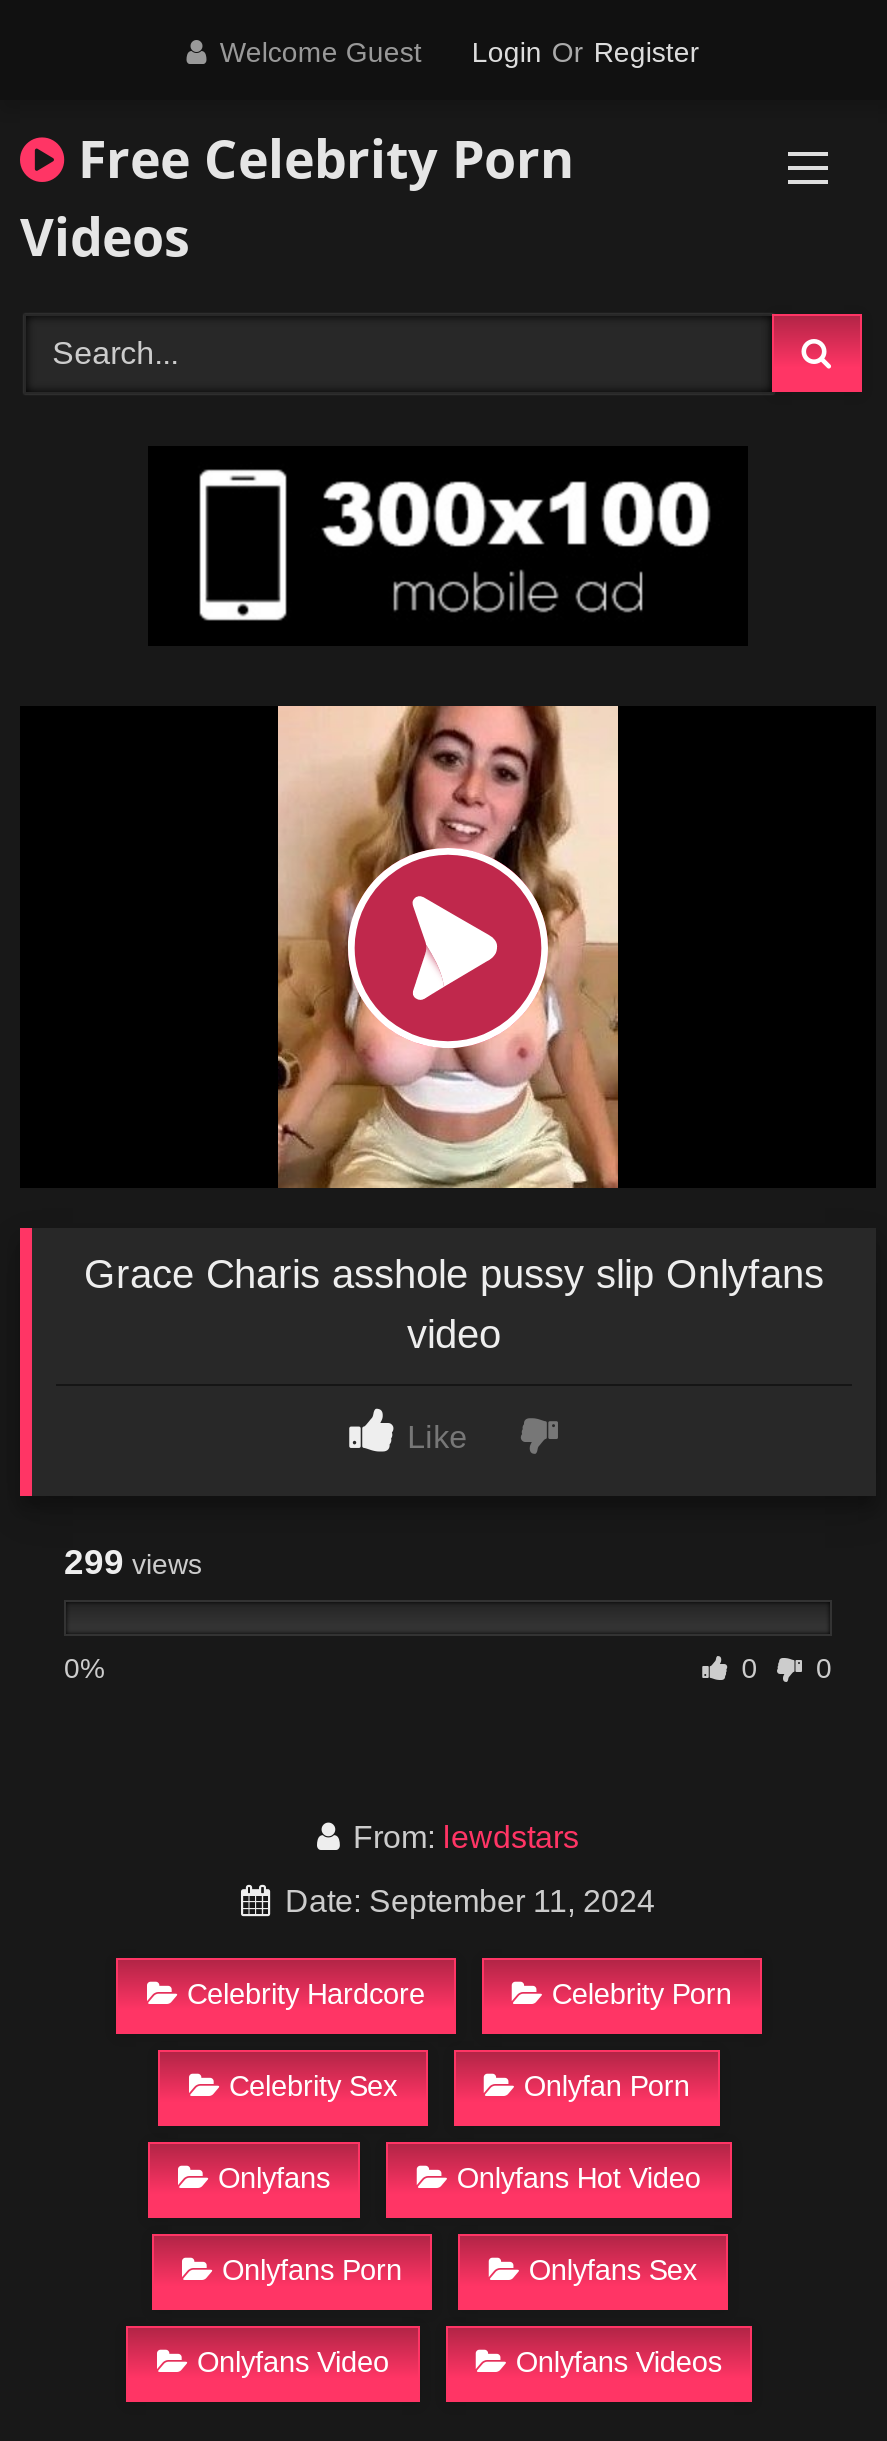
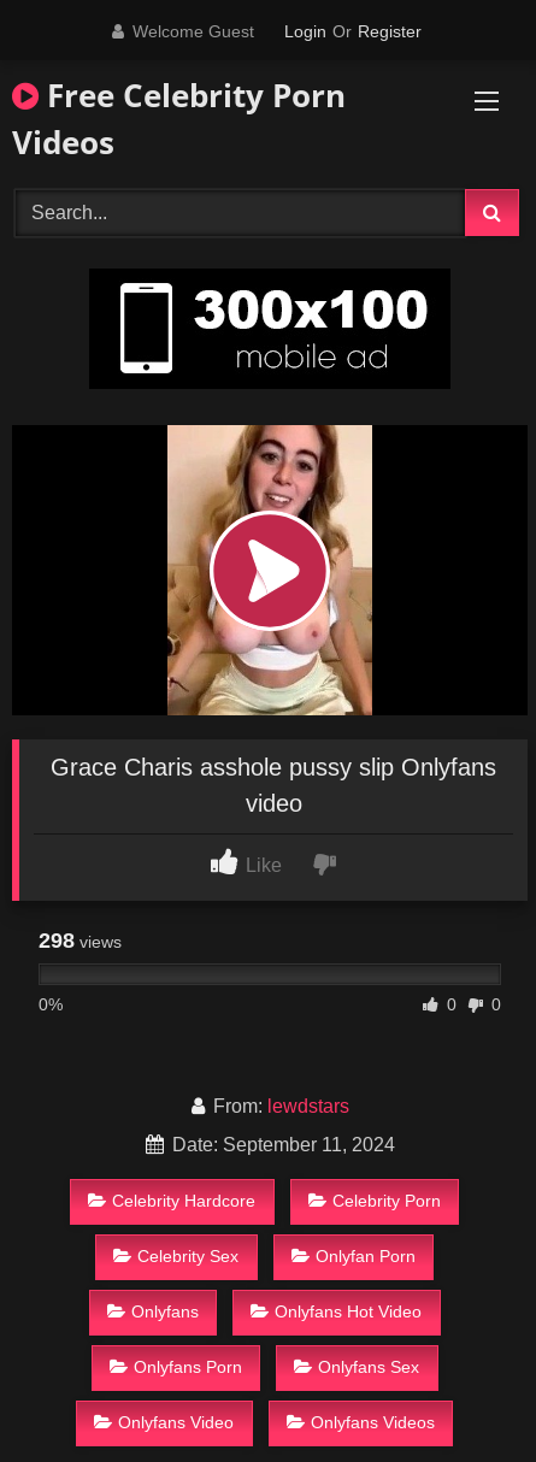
[64,1542,202,1582] 299 views -> [39,929,122,953] 298 views

